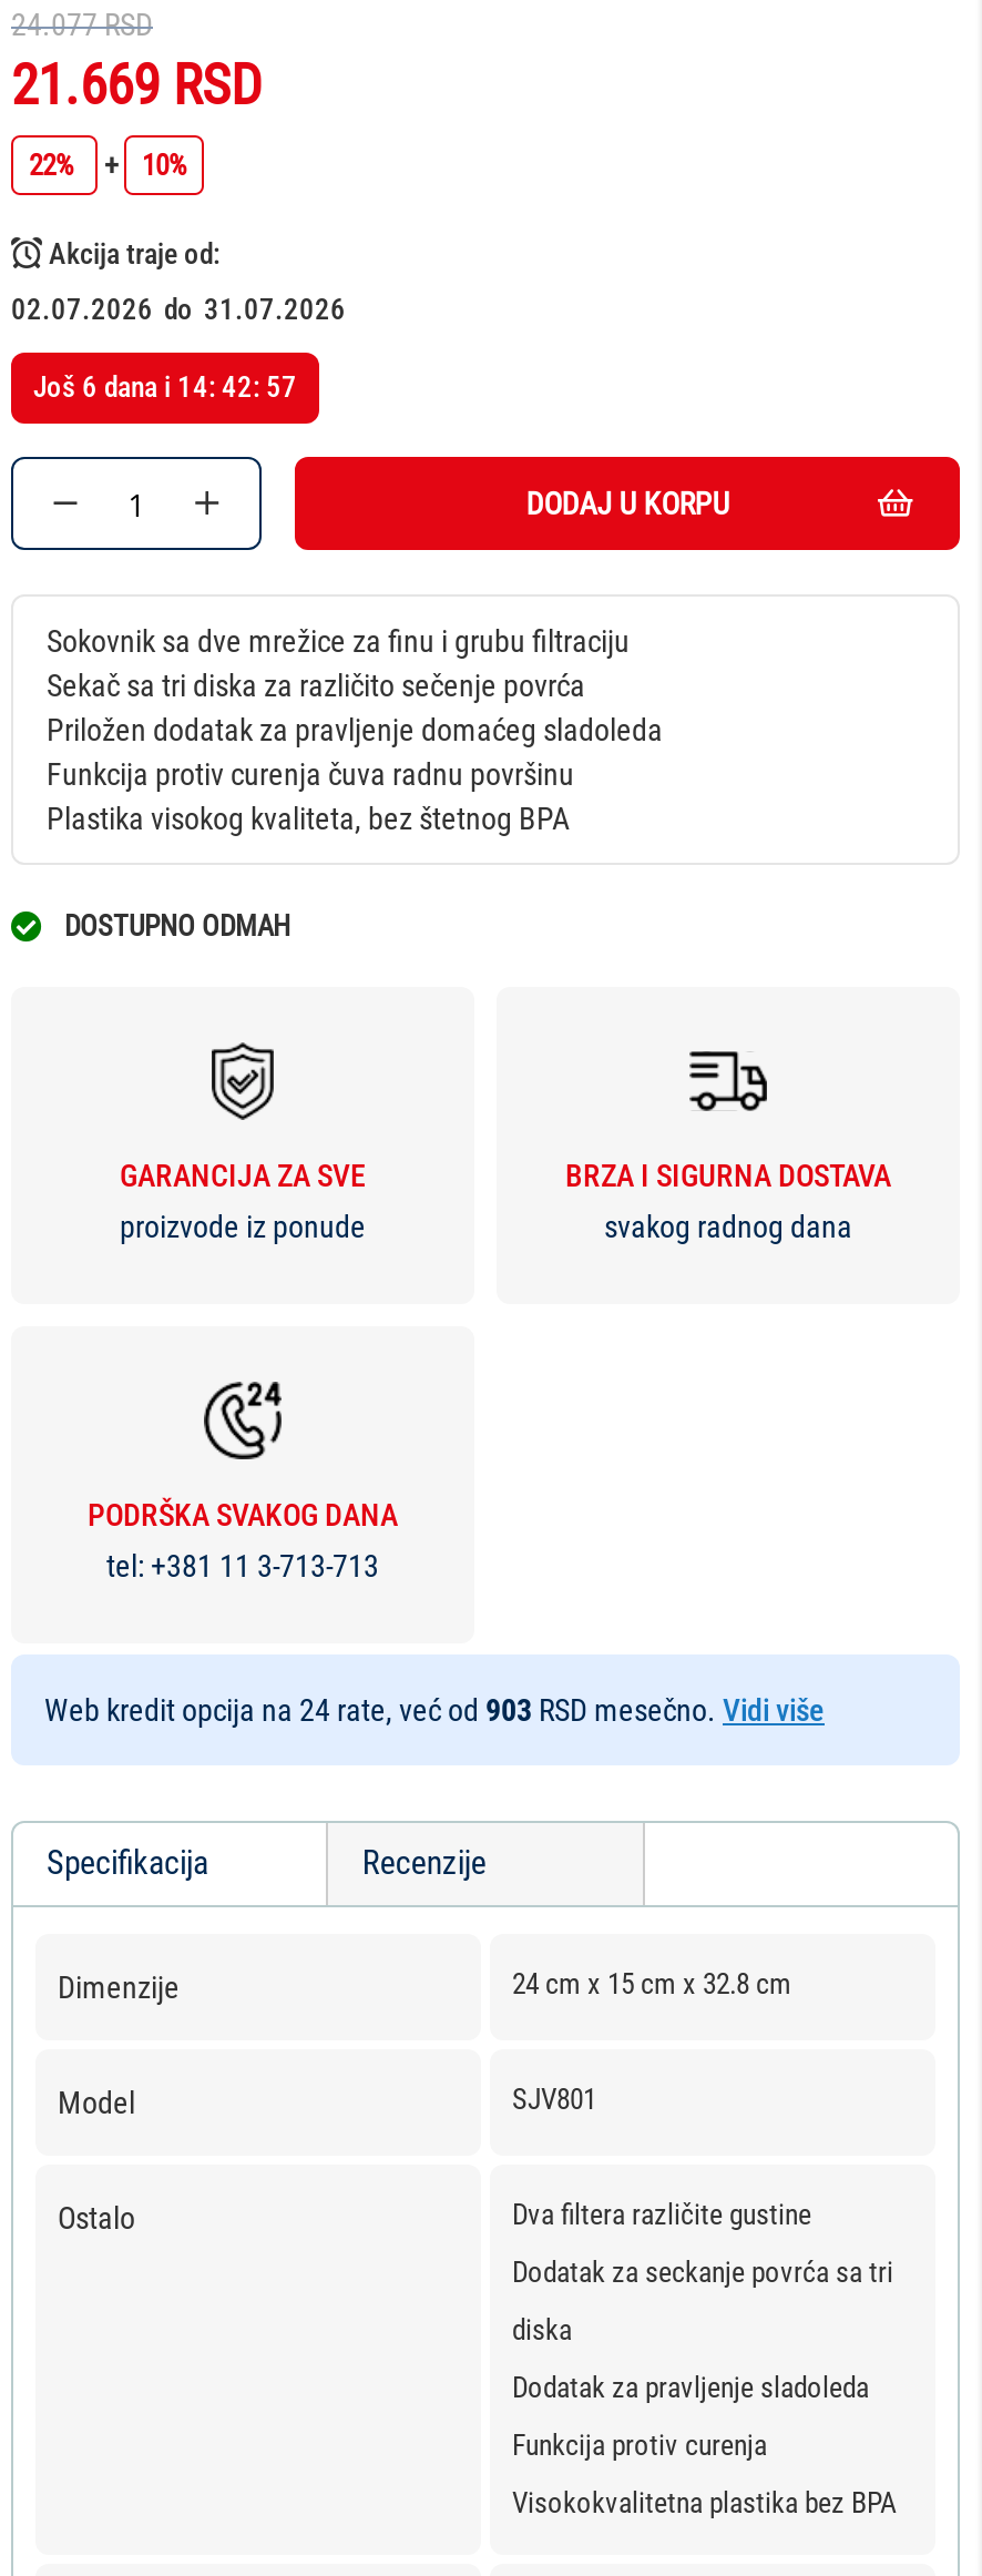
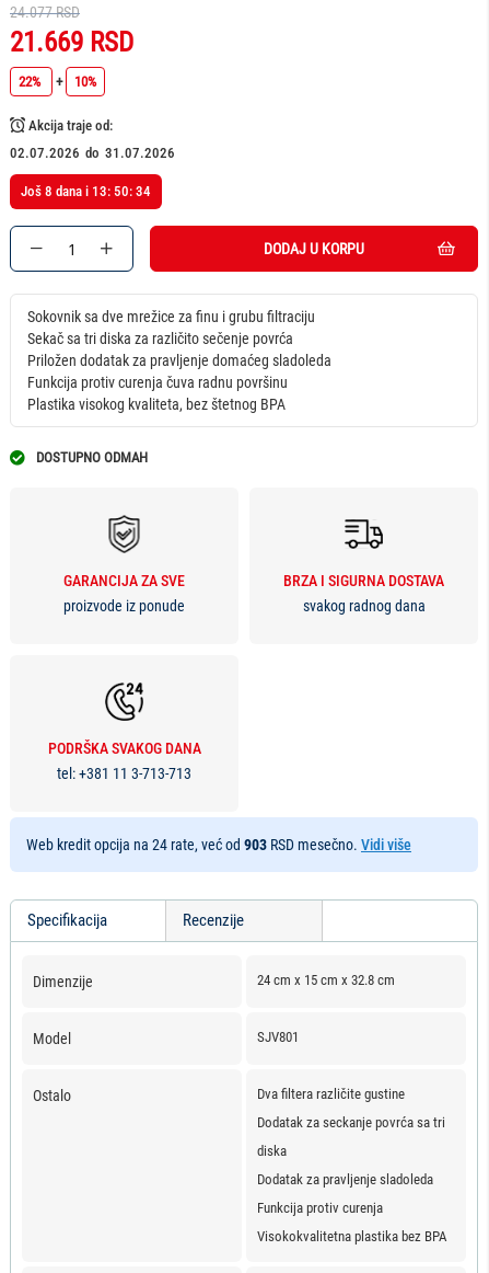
[33,370,297,404] Još 6 dana i 14: 42: 57 -> [21,183,151,199] Još 8 dana i 13: 50: 34

